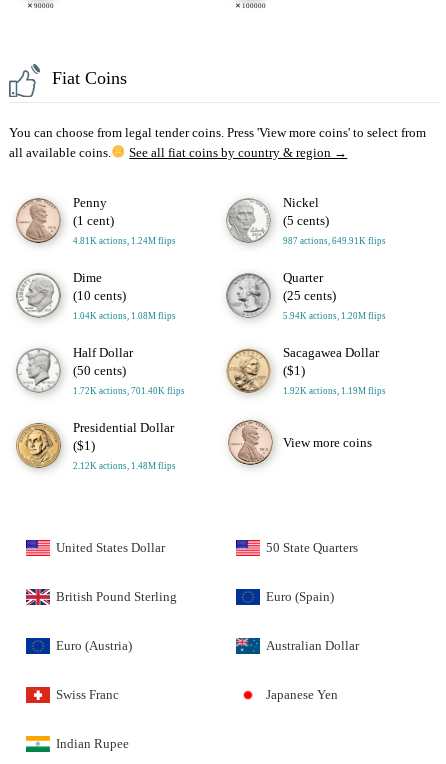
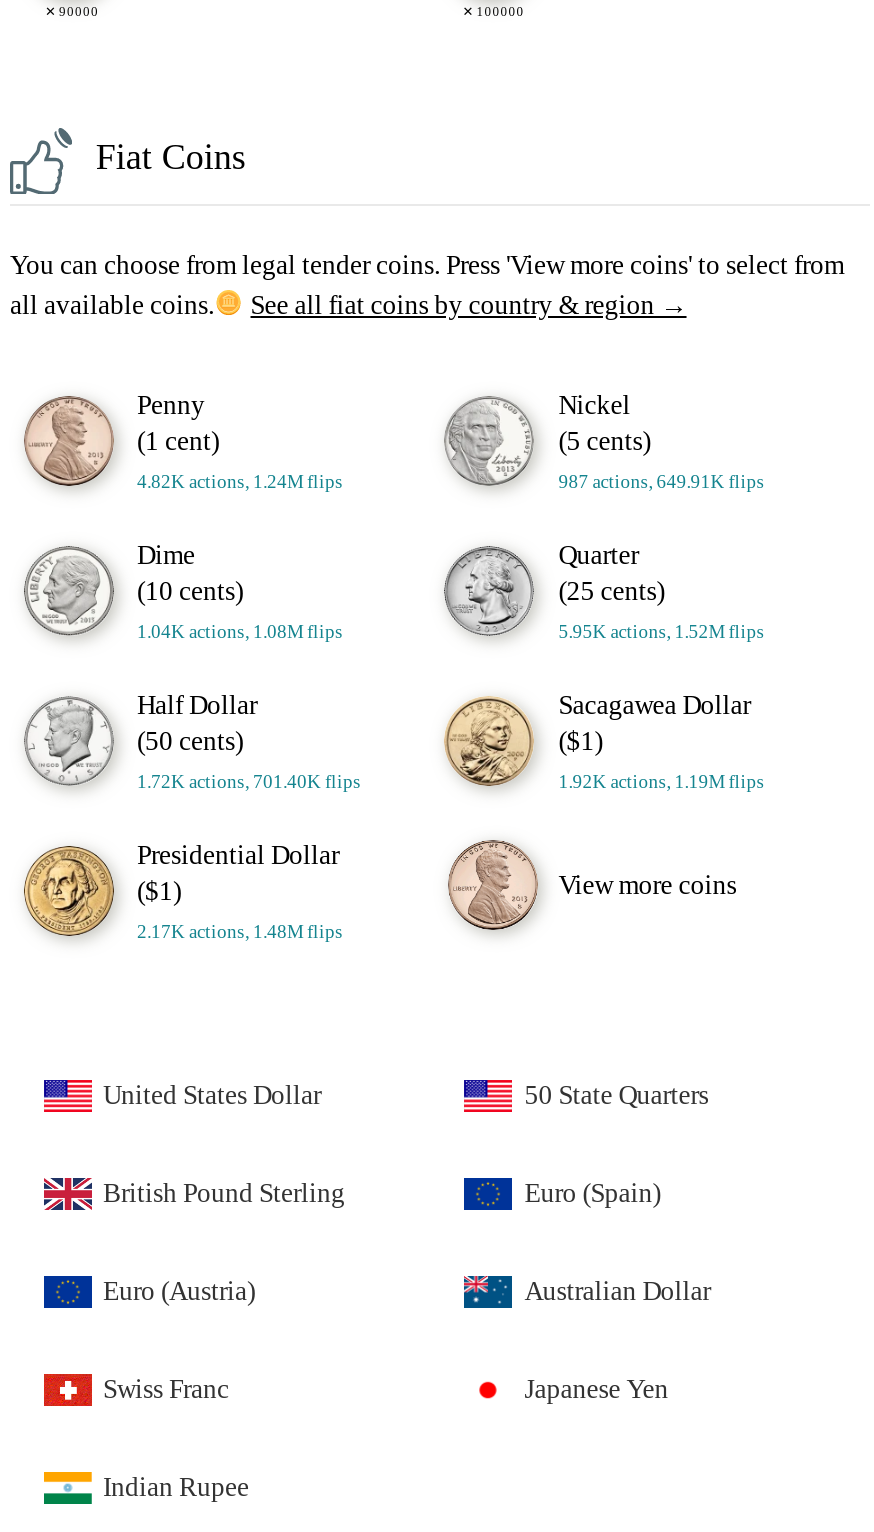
[72,236,175,246] 4.81K actions, 1.24M flips -> [137,472,343,492] 4.82K actions, 1.24M flips
[283,311,386,321] 5.94K actions, 1.20M flips -> [559,622,765,642] 5.95K actions, 1.52M flips
[72,461,175,471] 2.12K actions, 1.48M flips -> [137,922,343,942] 2.17K actions, 1.48M flips

